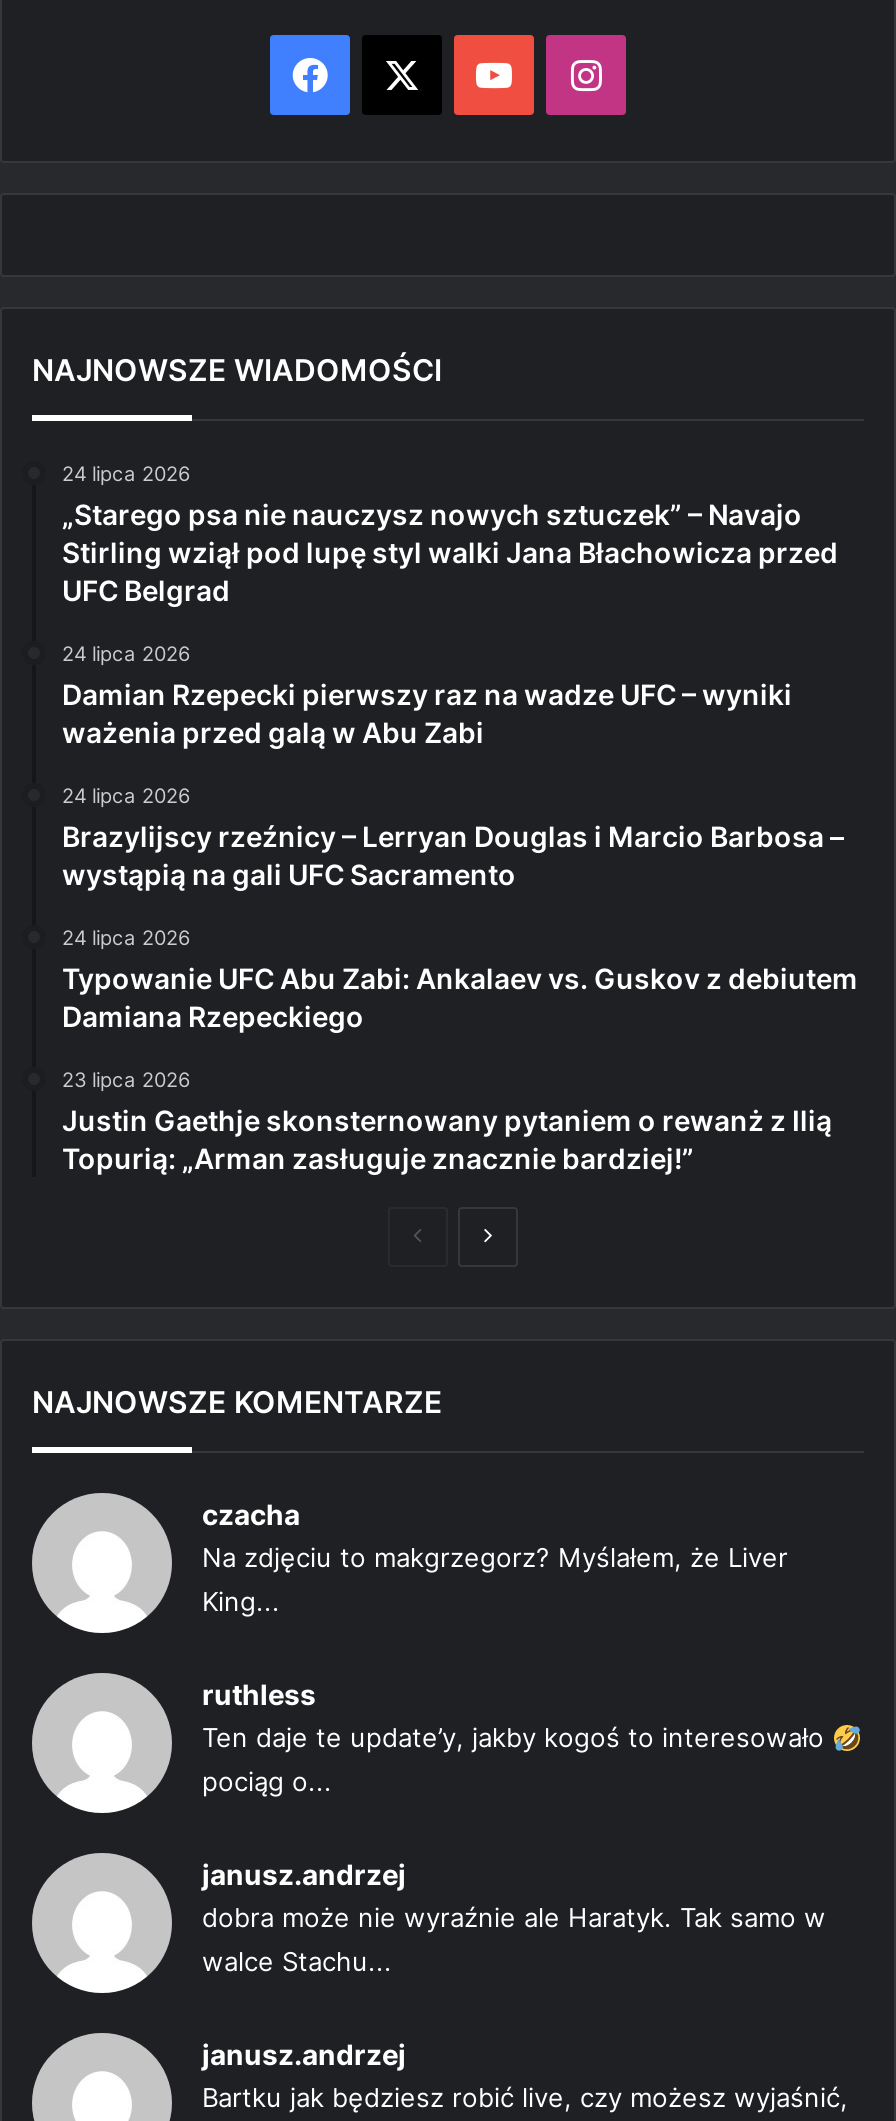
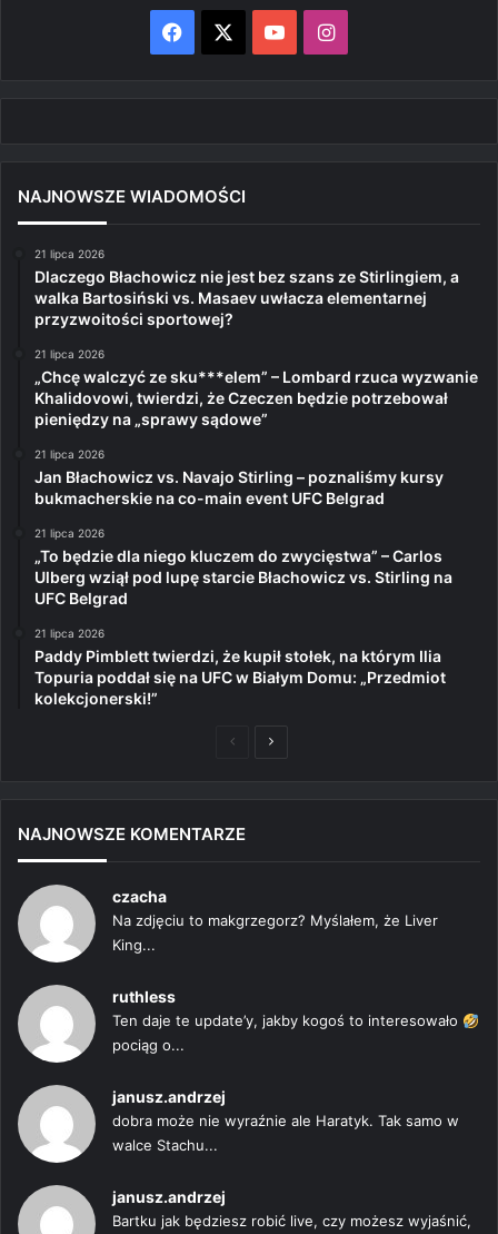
[62,462,838,570] 24 lipca 2026 | „Starego psa nie nauczysz nowych sztuczek” – Navajo | Stirling wziął pod lupę styl walki Jana Błachowicza przed -> [34,248,478,587] 21 lipca 2026 | Dlaczego Błachowicz nie jest bez szans ze Stirlingiem, a | walka Bartosiński vs. Masaev uwłacza elementarnej | przyzwoitości sportowej? | 21 lipca 2026 | „Chcę walczyć ze sku***elem” – Lombard rzuca wyzwanie | Khalidovowi, twierdzi, że Czeczen będzie potrzebował | pieniędzy na „sprawy sądowe” | 21 lipca 2026 | Jan Błachowicz vs. Navajo Stirling – poznaliśmy kursy | bukmacherskie na co-main event UFC Belgrad | 21 lipca 2026 | „To będzie dla niego kluczem do zwycięstwa” – Carlos | Ulberg wziął pod lupę starcie Błachowicz vs. Stirling na
moved [62,574,230,608] -> [34,589,128,608]: UFC Belgrad
[62,642,858,1176] 24 lipca 2026 | Damian Rzepecki pierwszy raz na wadze UFC – wyniki | ważenia przed galą w Abu Zabi | 24 lipca 2026 | Brazylijscy rzeźnicy – Lerryan Douglas i Marcio Barbosa – | wystąpią na gali UFC Sacramento | 24 lipca 2026 | Typowanie UFC Abu Zabi: Ankalaev vs. Guskov z debiutem | Damiana Rzepeckiego | 23 lipca 2026 | Justin Gaethje skonsternowany pytaniem o rewanż z Ilią | Topurią: „Arman zasługuje znacznie bardziej!” -> [34,627,446,708] 21 lipca 2026 | Paddy Pimblett twierdzi, że kupił stołek, na którym Ilia | Topuria poddał się na UFC w Białym Domu: „Przedmiot | kolekcjonerski!”

